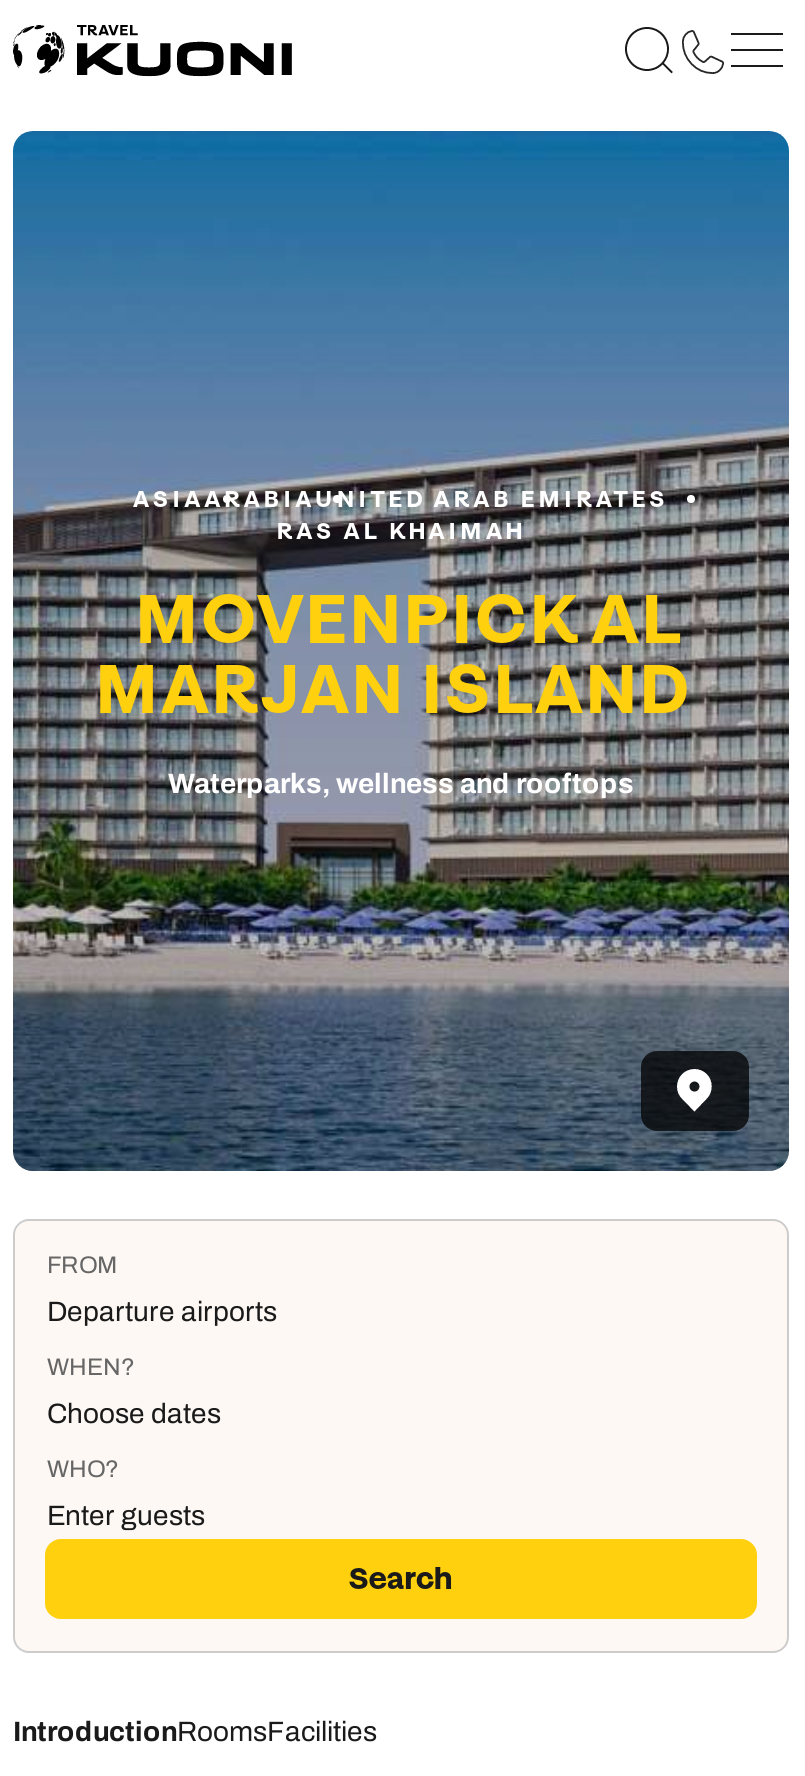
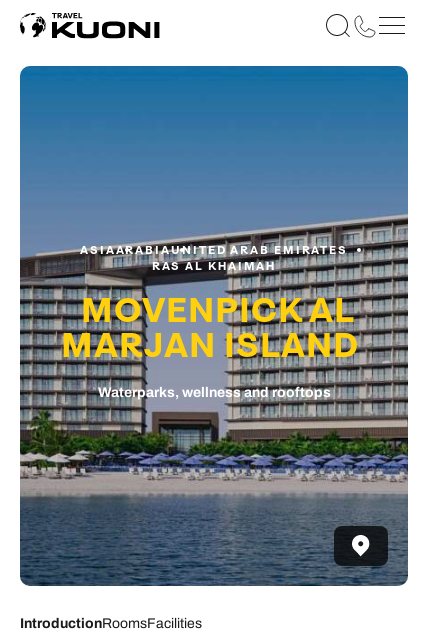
[47,1251,277,1429] FROM | Departure airports | WHEN? | Choose dates -> none
[47,1455,205,1531] WHO? | Enter guests -> none
[349,1558,453,1600] Search -> none

